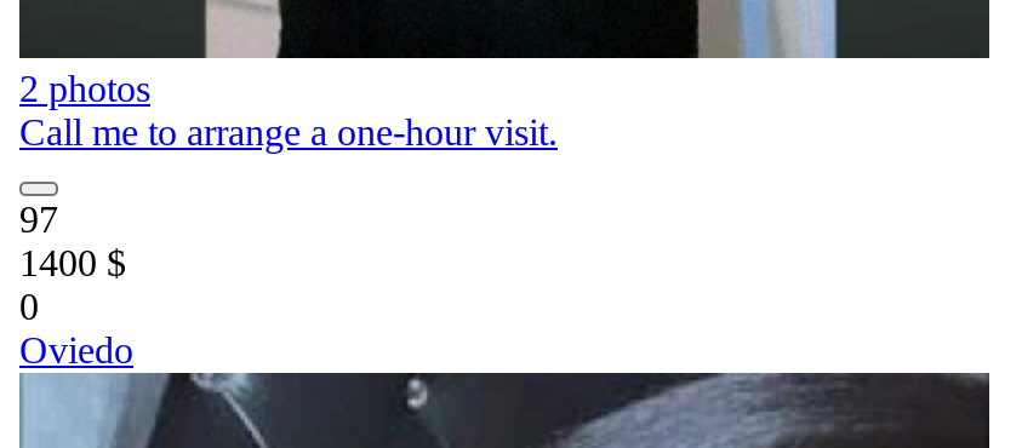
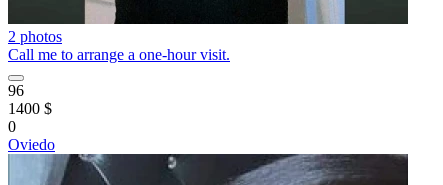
[19,199,58,240] 97 -> [8,82,24,99] 96

